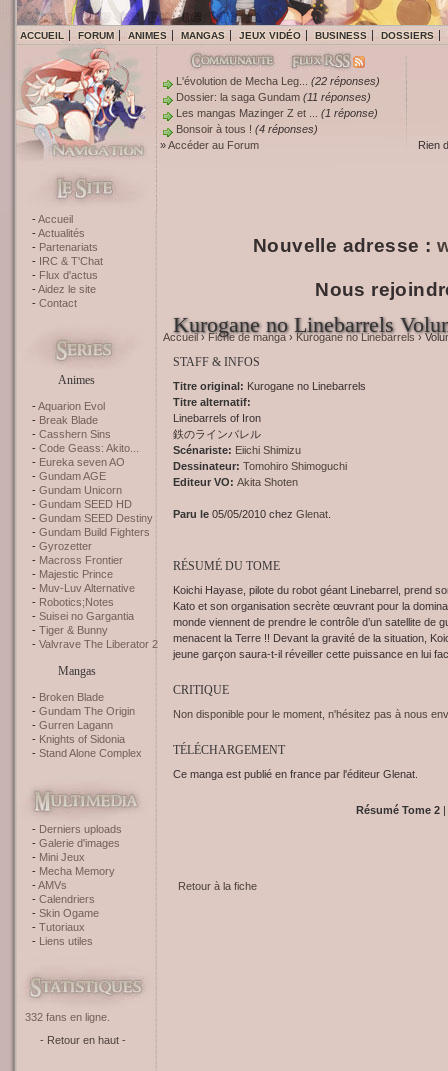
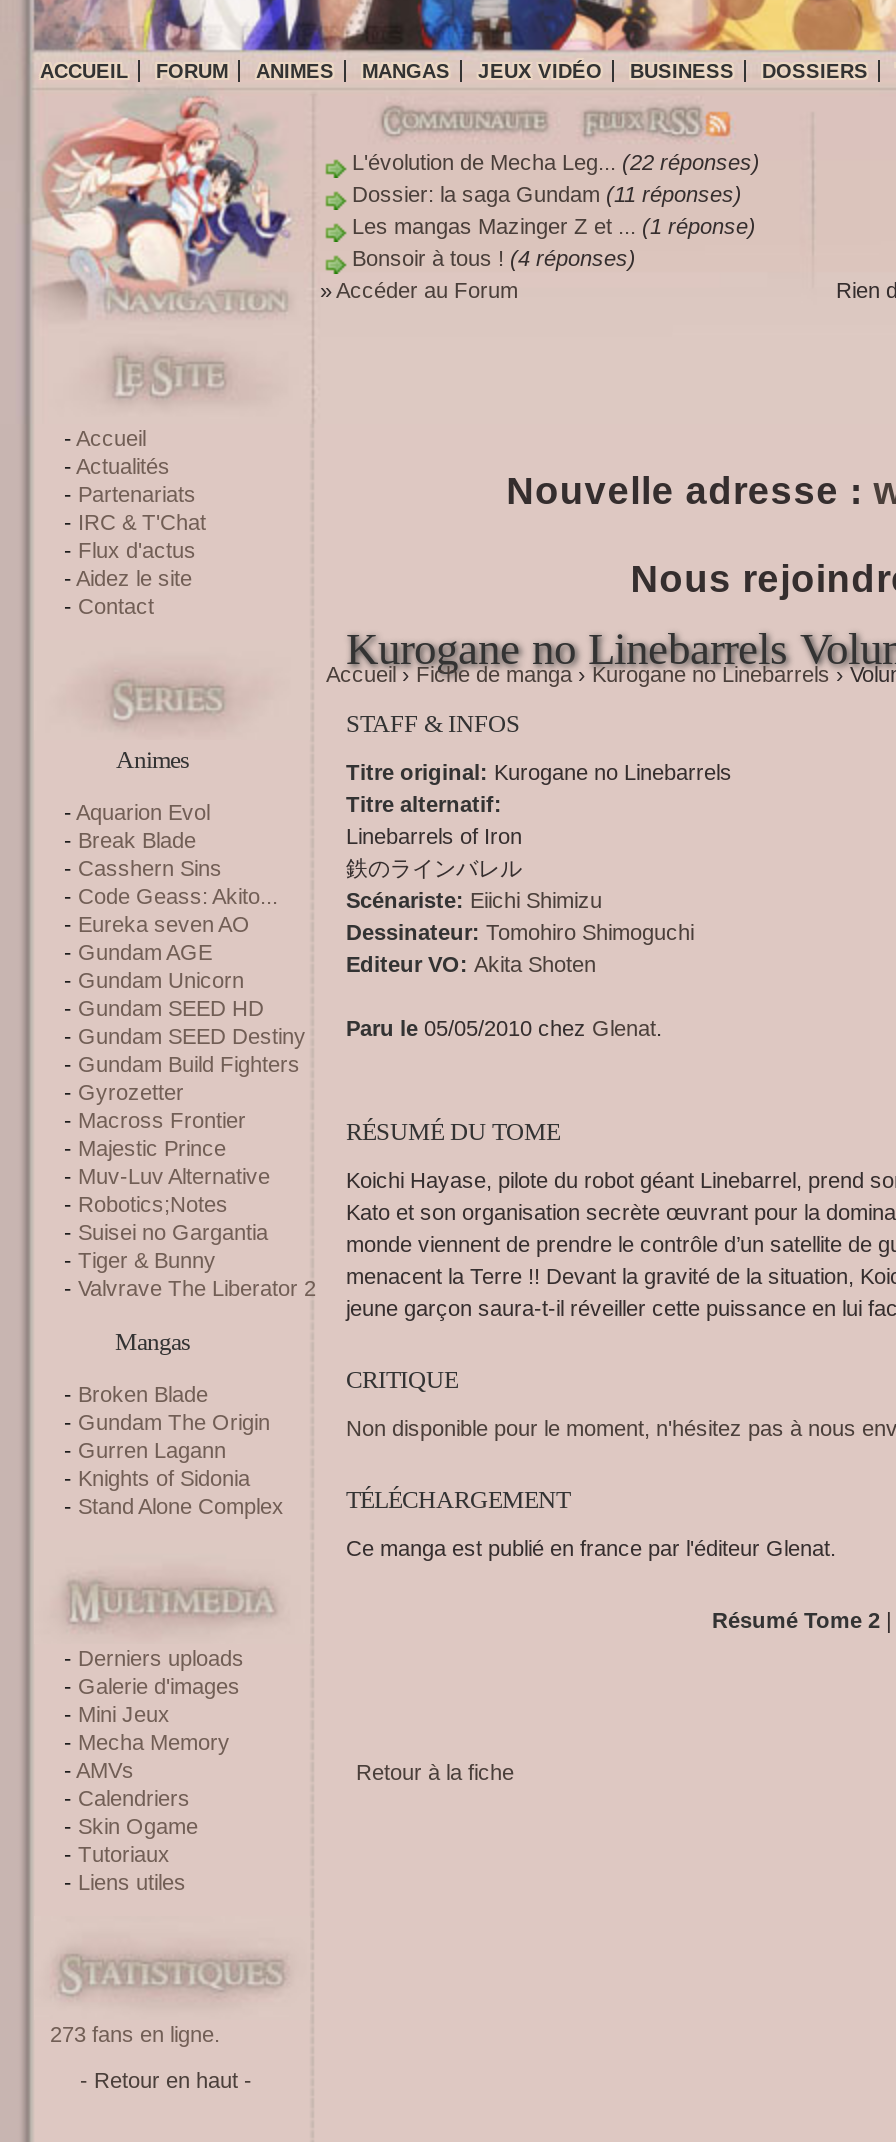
[25,1011,110,1023] 332 fans en ligne. -> [50,2022,220,2046] 273 fans en ligne.

